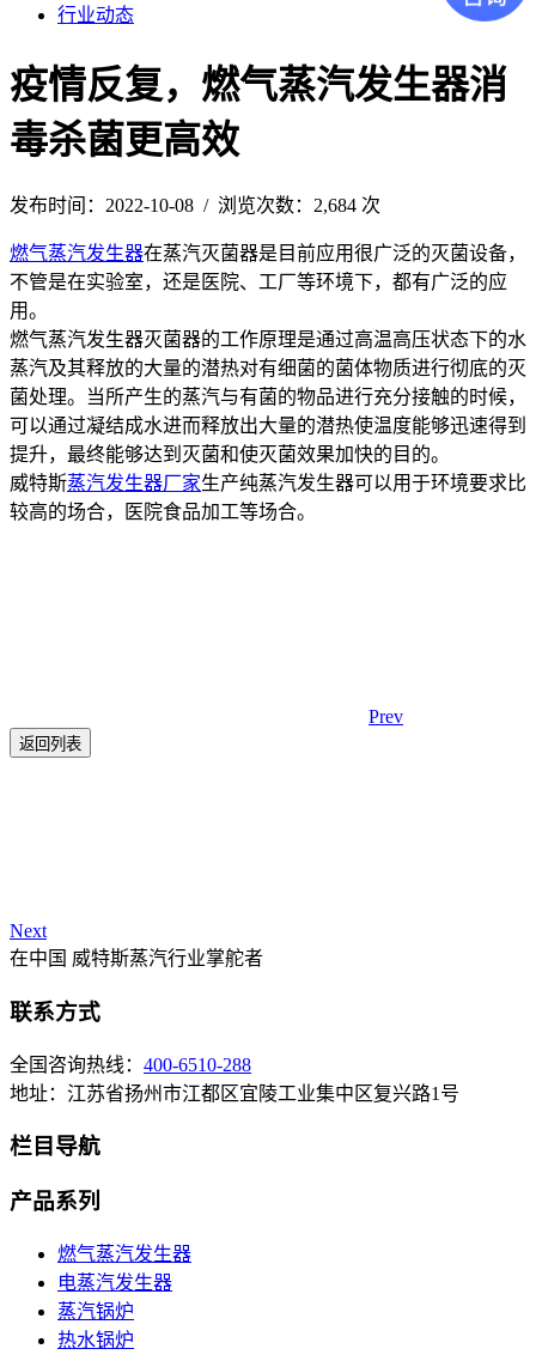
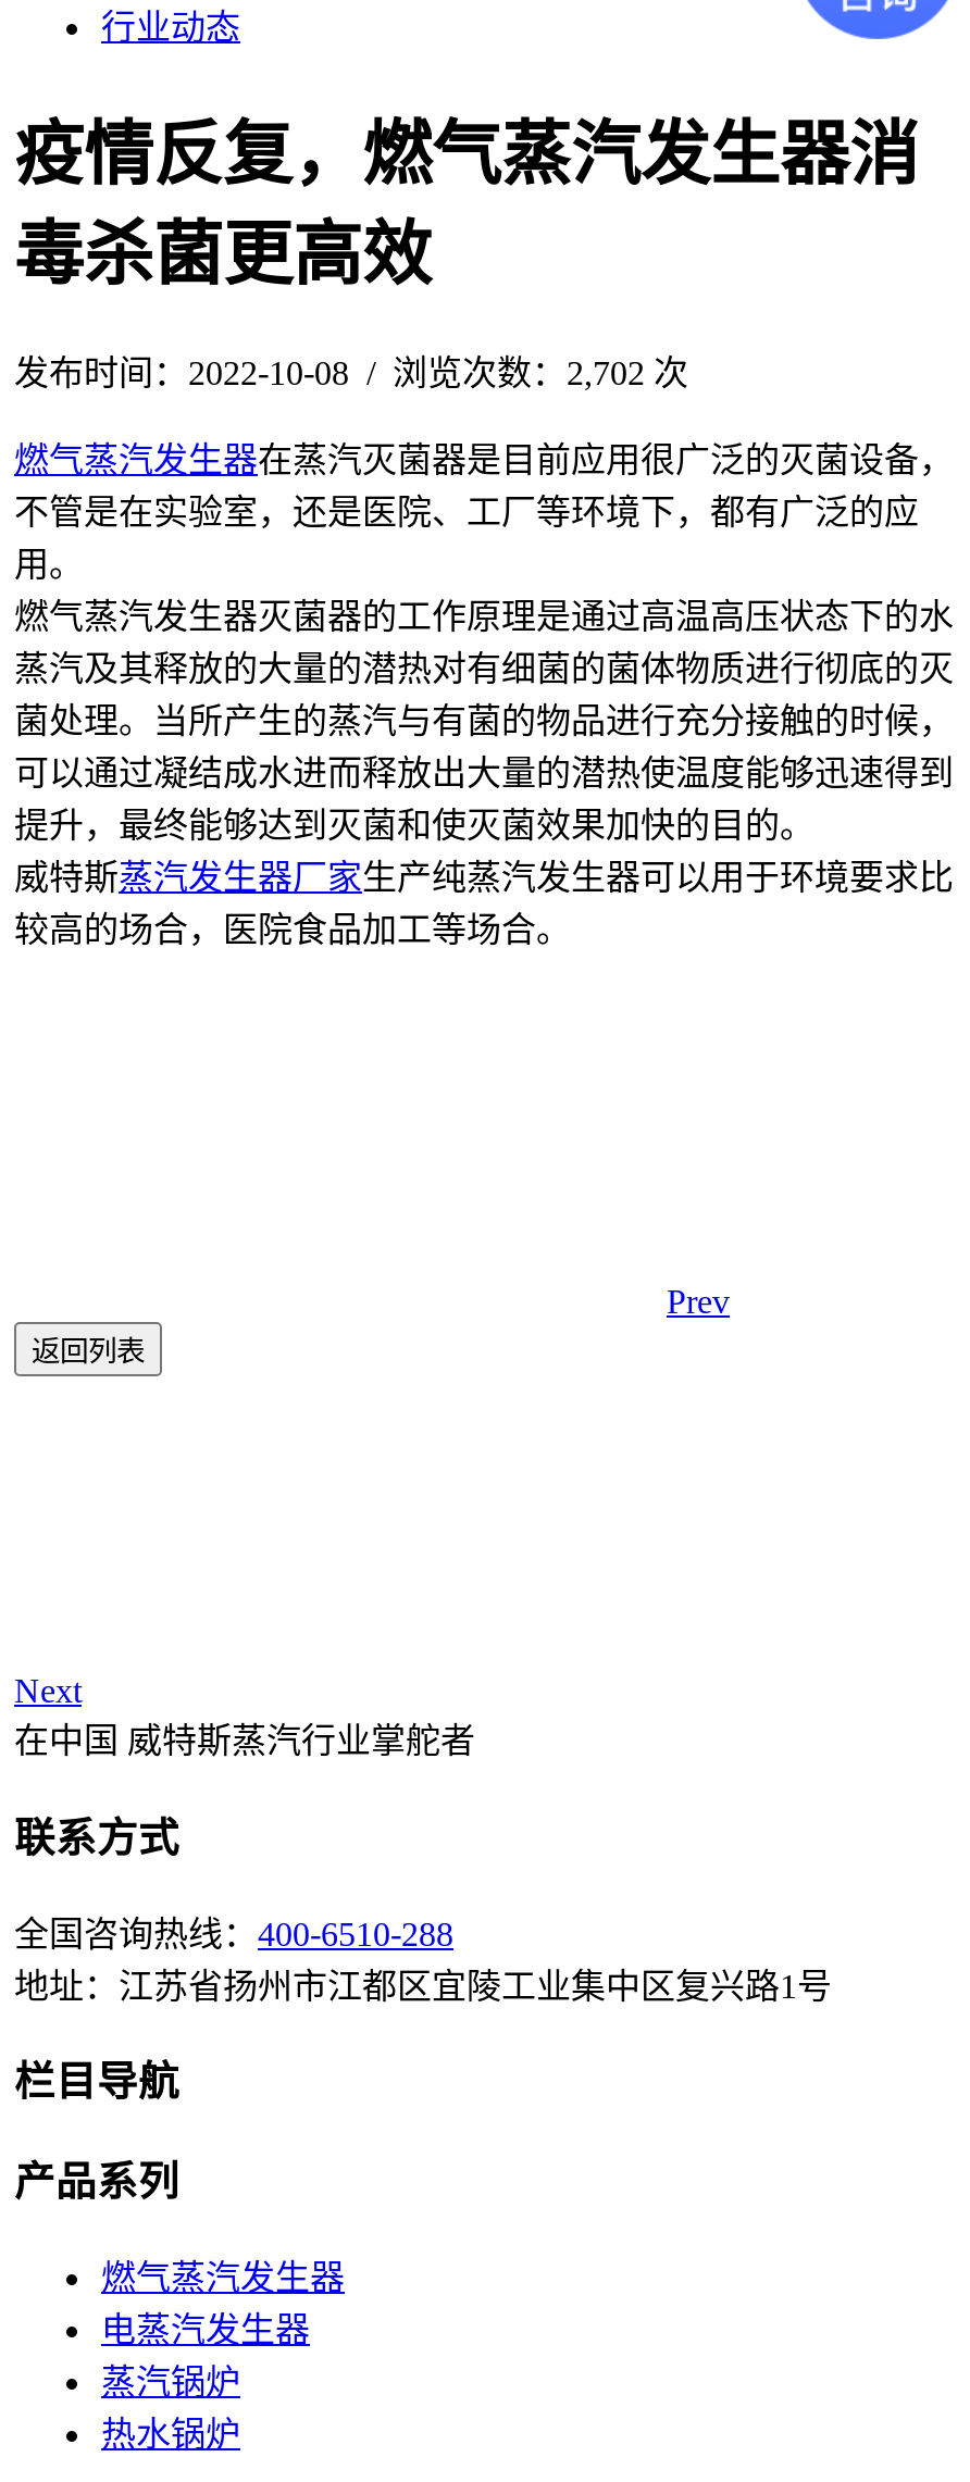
[10,195,380,216] 发布时间：2022-10-08 / 浏览次数：2,684 次 -> [14,355,688,392] 发布时间：2022-10-08 / 浏览次数：2,702 次

